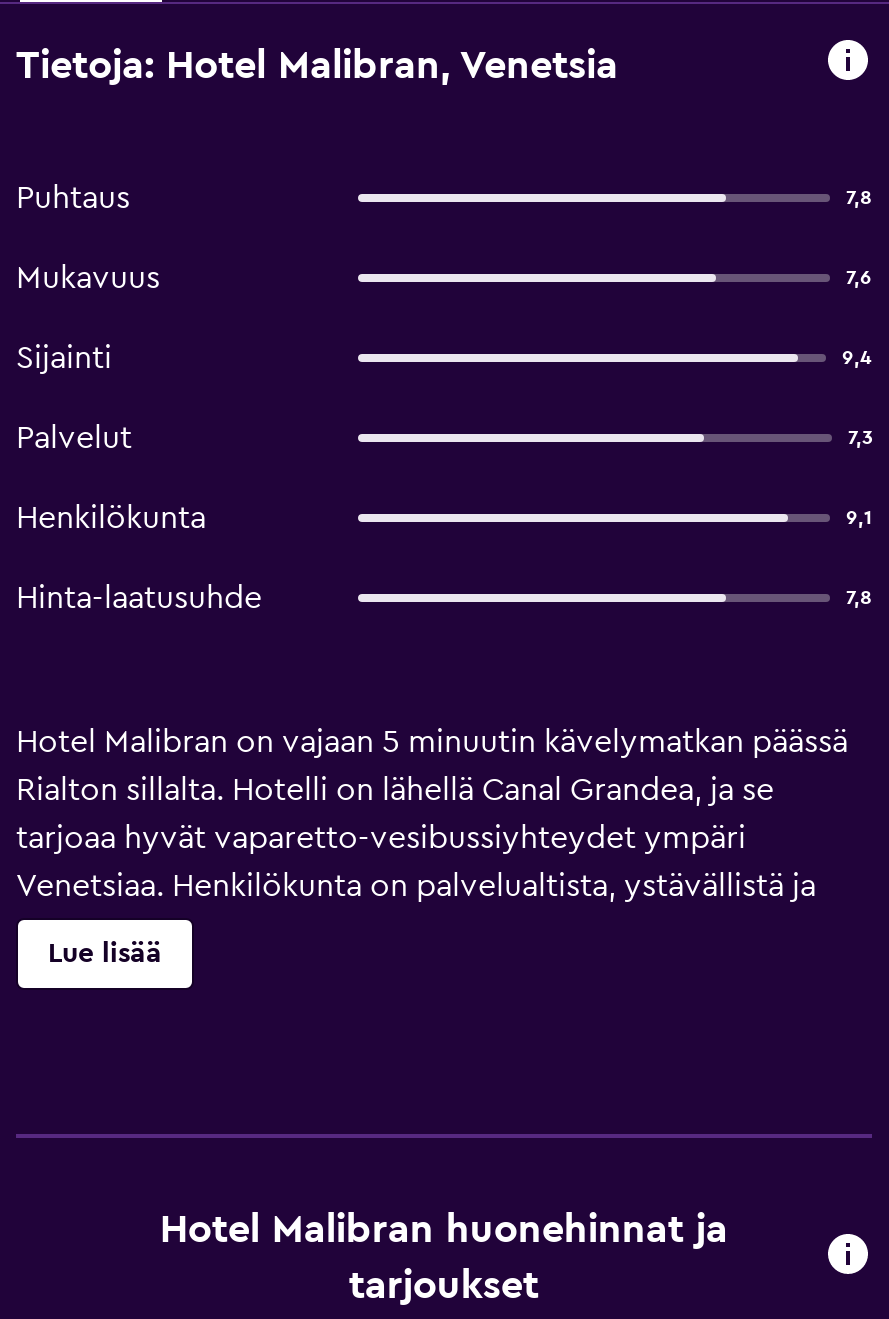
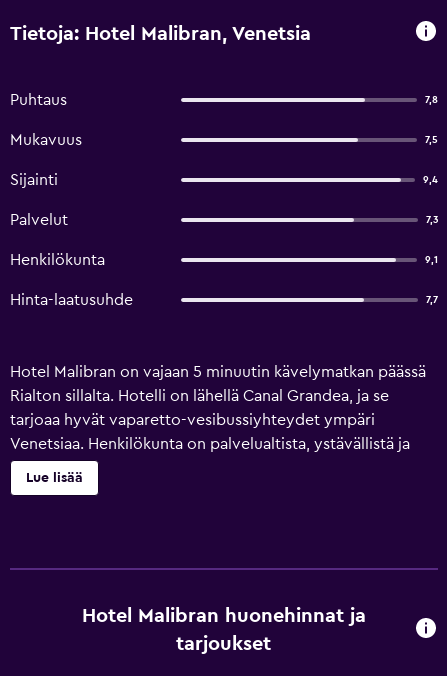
[846,268,872,288] 7,6 -> [425,135,438,145] 7,5
[846,588,872,608] 7,8 -> [426,295,438,305] 7,7

